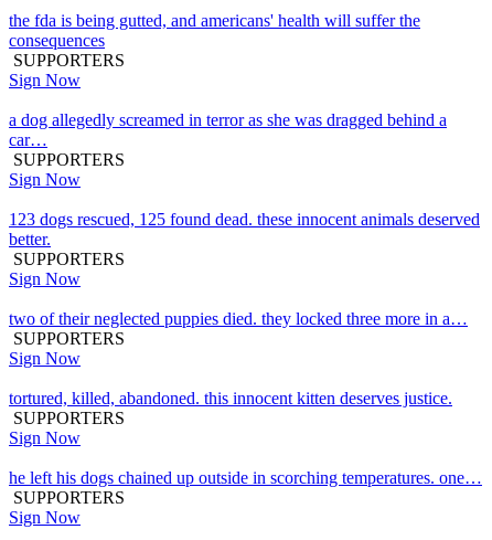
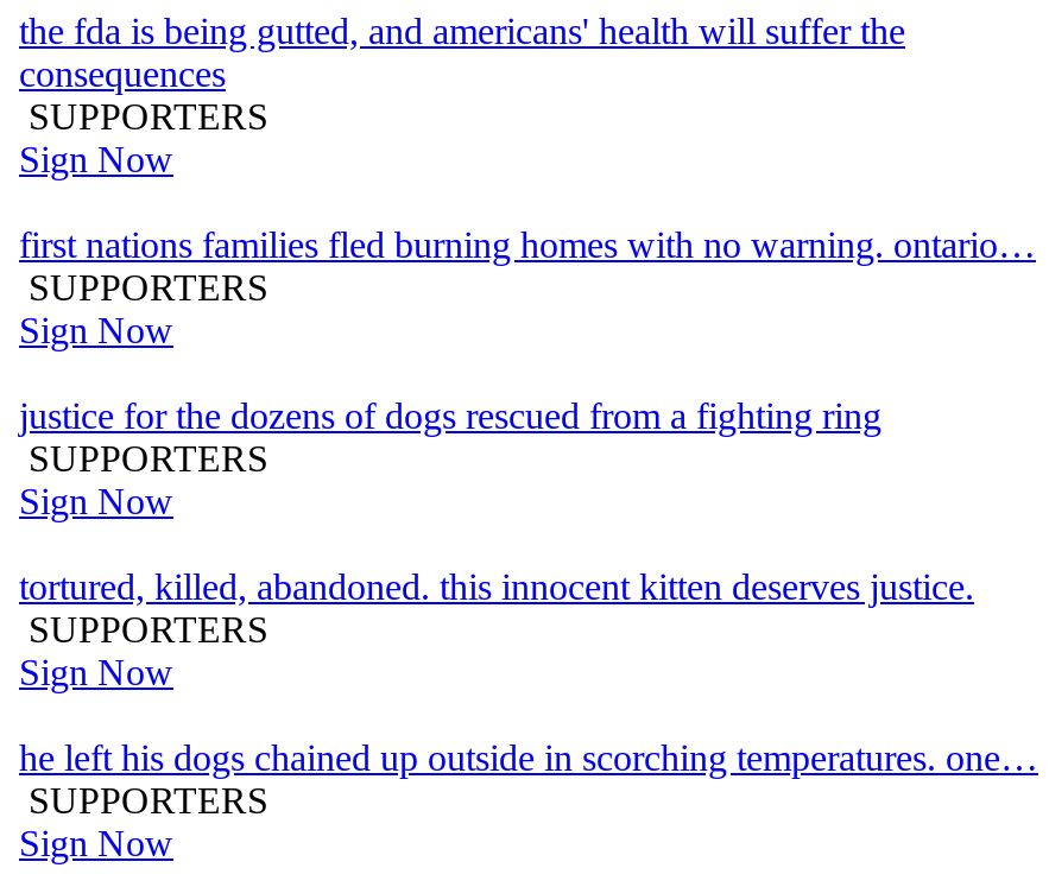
[9,110,447,149] a dog allegedly screamed in terror as she was dragged behind a | car… -> [19,224,1036,265] first nations families fled burning homes with no warning. ontario…
[9,210,480,328] 123 dogs rescued, 125 found dead. these innocent animals deserved | better. | SUPPORTERS | Sign Now | two of their neglected puppies died. they locked three more in a… -> [19,395,881,436] justice for the dozens of dogs rescued from a fighting ring

